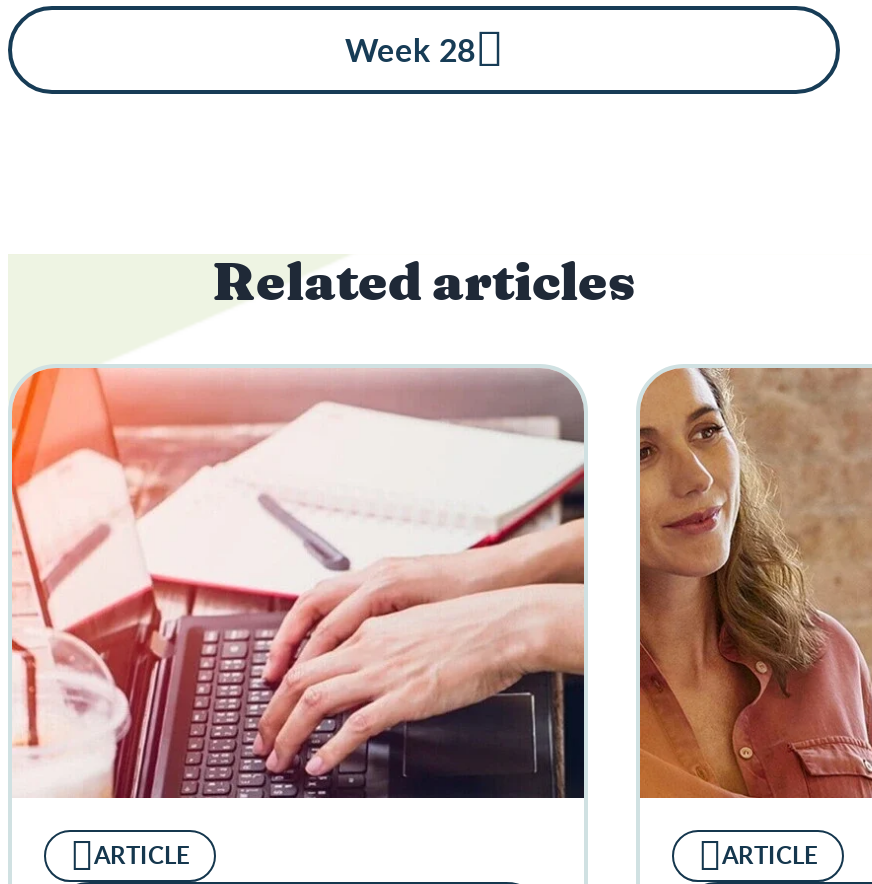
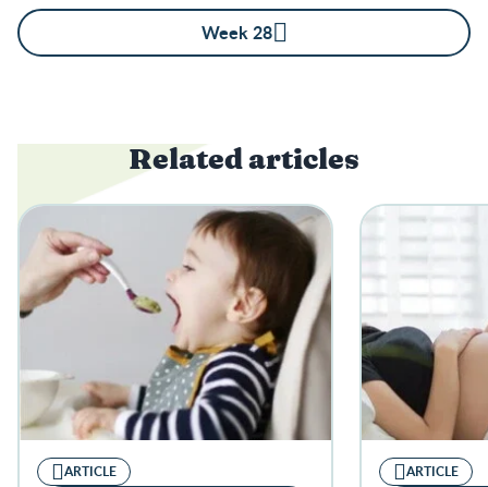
[10,366,586,800] [image] -> [19,207,332,440] [image]
[638,366,866,798] [image] -> [362,206,485,440] [image]

